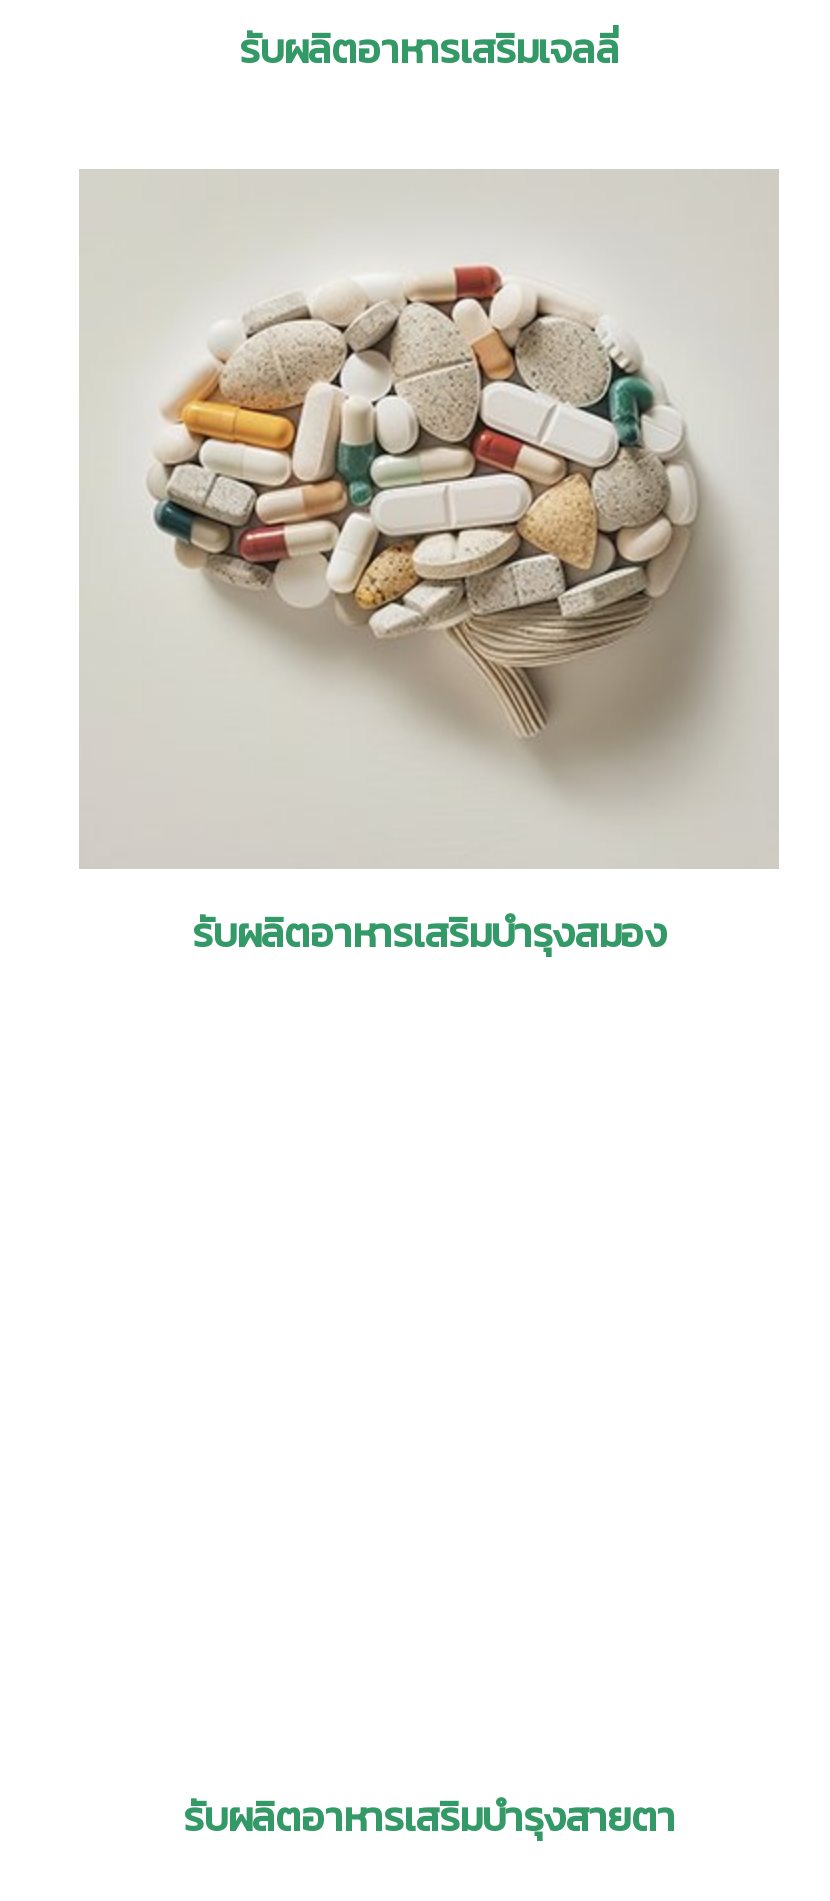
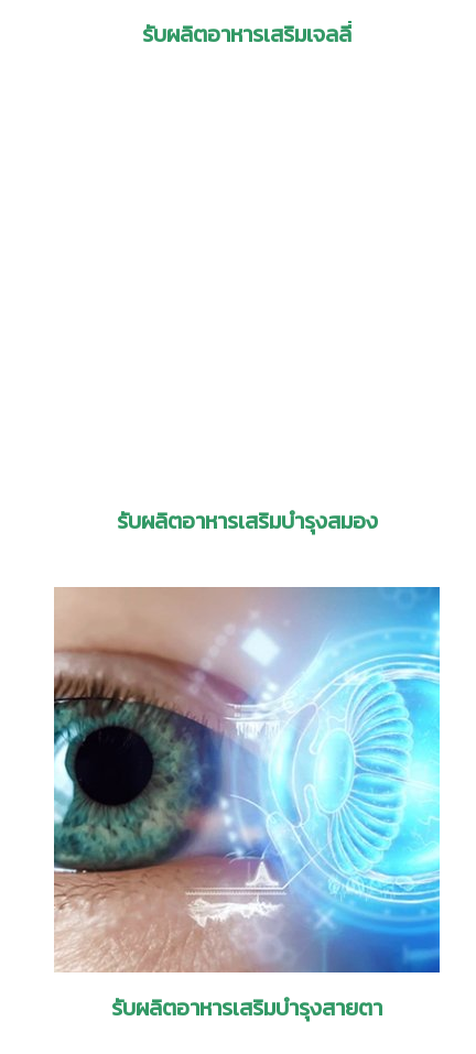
[79,169,779,869] [image] -> none
none -> [53,586,441,974] [image]

